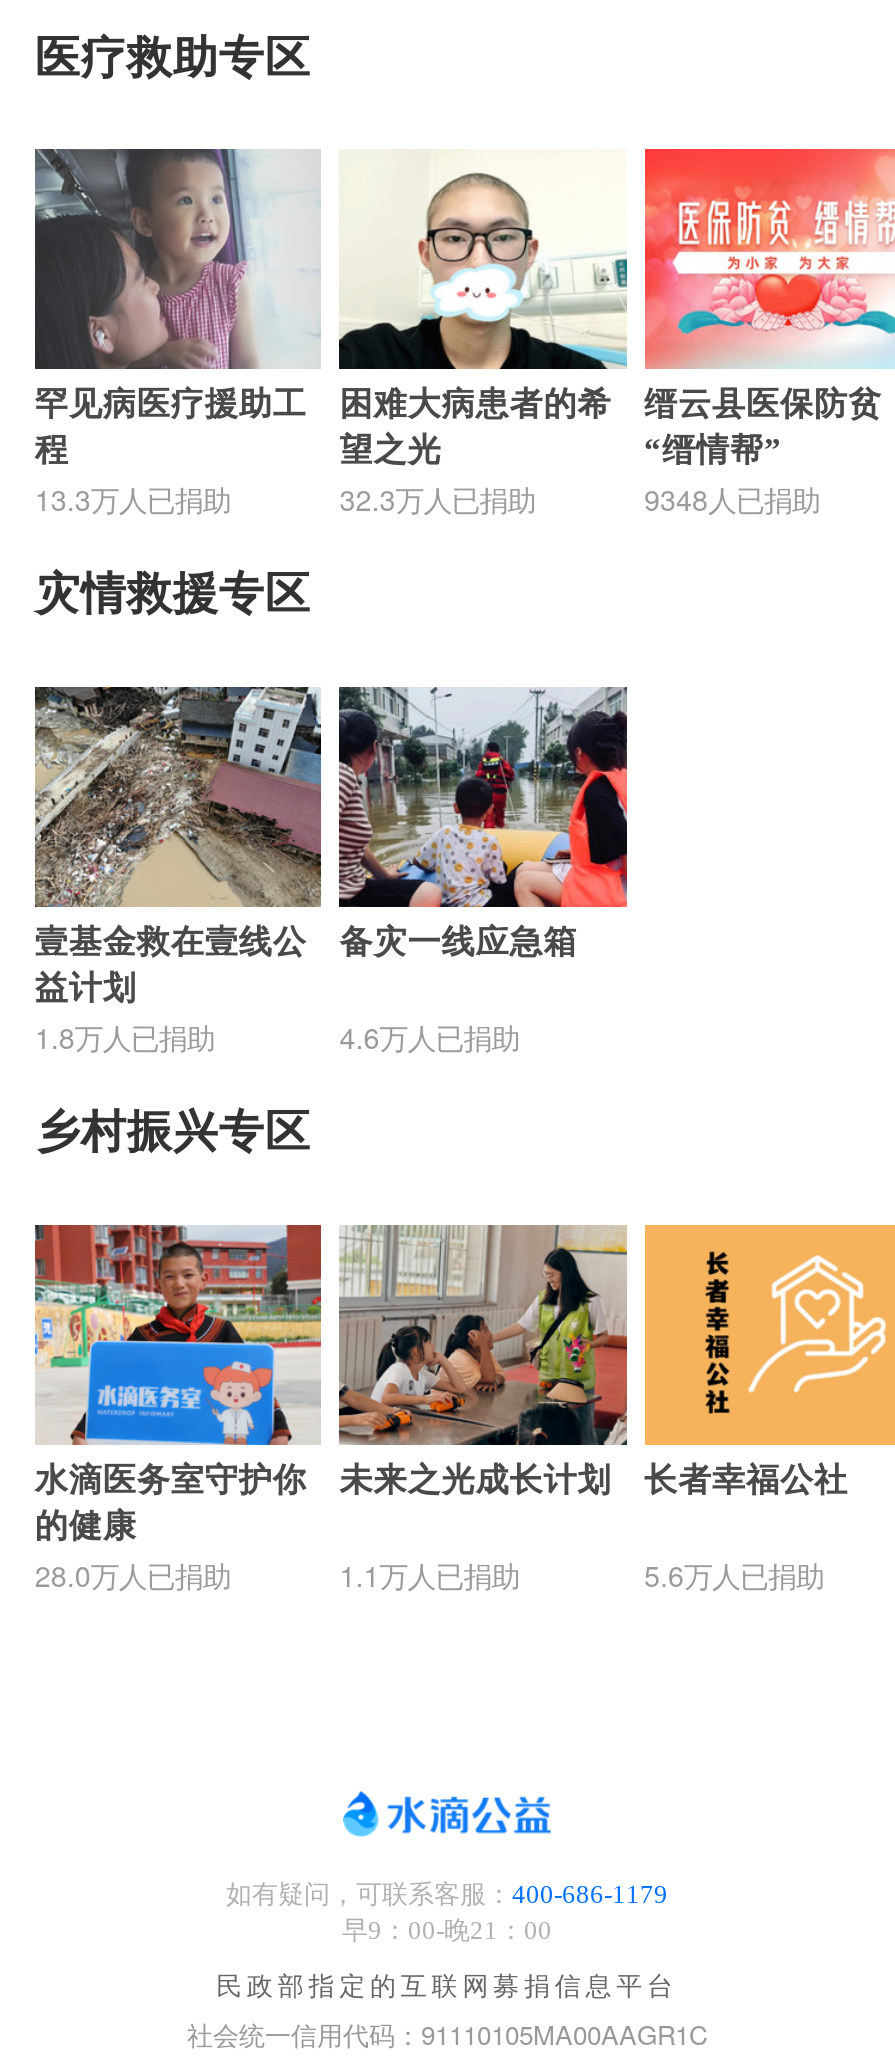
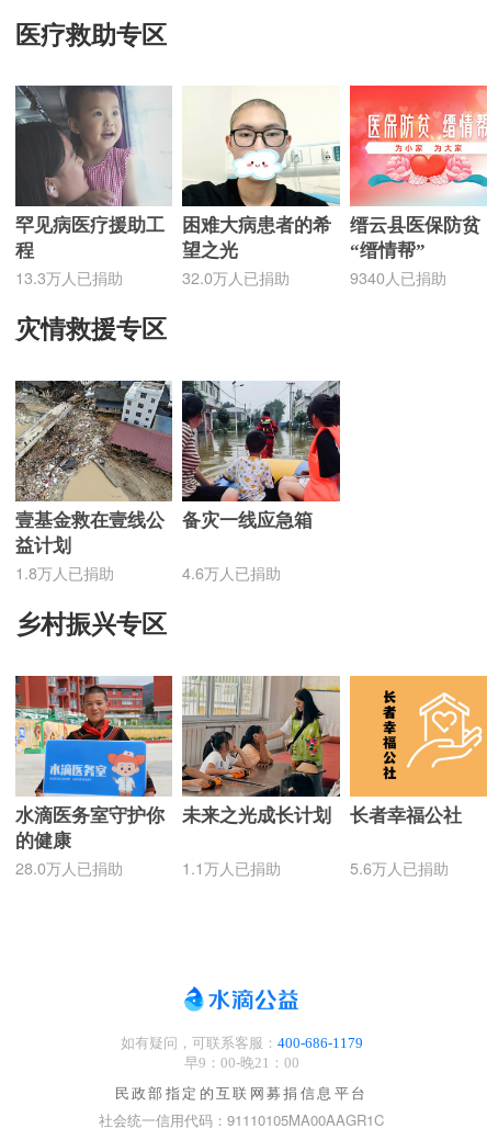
[339,479,535,519] 32.3万人已捐助 -> [182,267,290,289] 32.0万人已捐助
[644,479,820,519] 9348人已捐助 -> [349,267,446,289] 9340人已捐助

